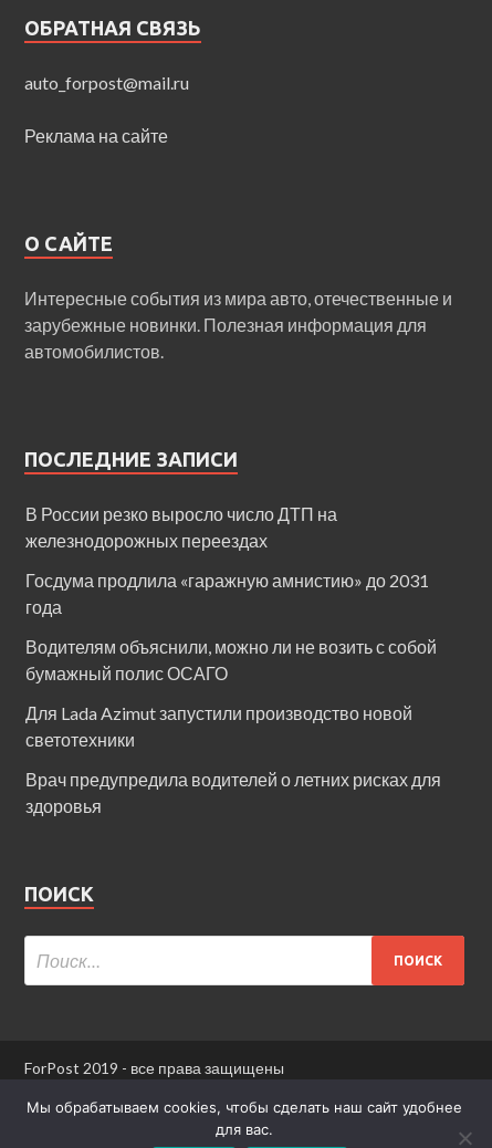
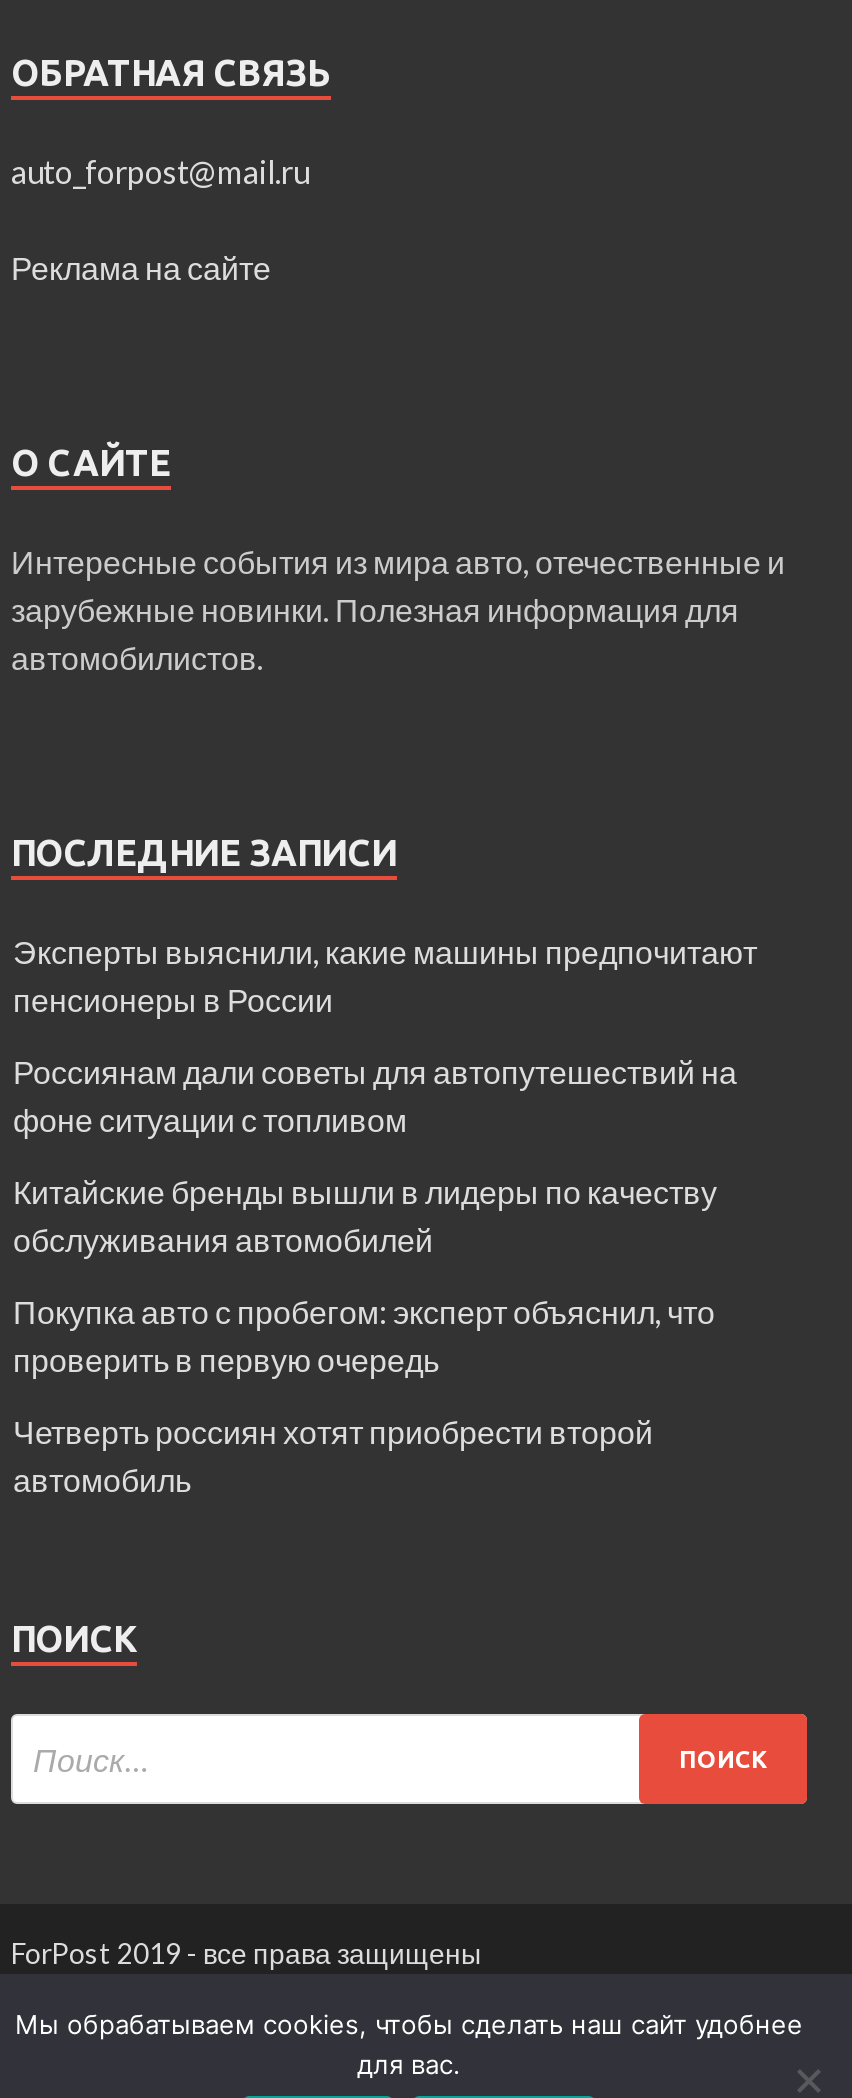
[25,504,337,551] В России резко выросло число ДТП на | железнодорожных переездах -> [13,933,757,1019] Эксперты выяснили, какие машины предпочитают | пенсионеры в России
[25,570,429,618] Госдума продлила «гаражную амнистию» до 2031 | года -> [13,1053,737,1139] Россиянам дали советы для автопутешествий на | фоне ситуации с топливом
[25,636,437,684] Водителям объяснили, можно ли не возить с собой | бумажный полис ОСАГО -> [13,1173,717,1259] Китайские бренды вышли в лидеры по качеству | обслуживания автомобилей
[25,703,412,750] Для Lada Azimut запустили производство новой | светотехники -> [13,1293,715,1379] Покупка авто с пробегом: эксперт объяснил, что | проверить в первую очередь
[25,769,441,817] Врач предупредила водителей о летних рисках для | здоровья -> [13,1413,653,1499] Четверть россиян хотят приобрести второй | автомобиль

